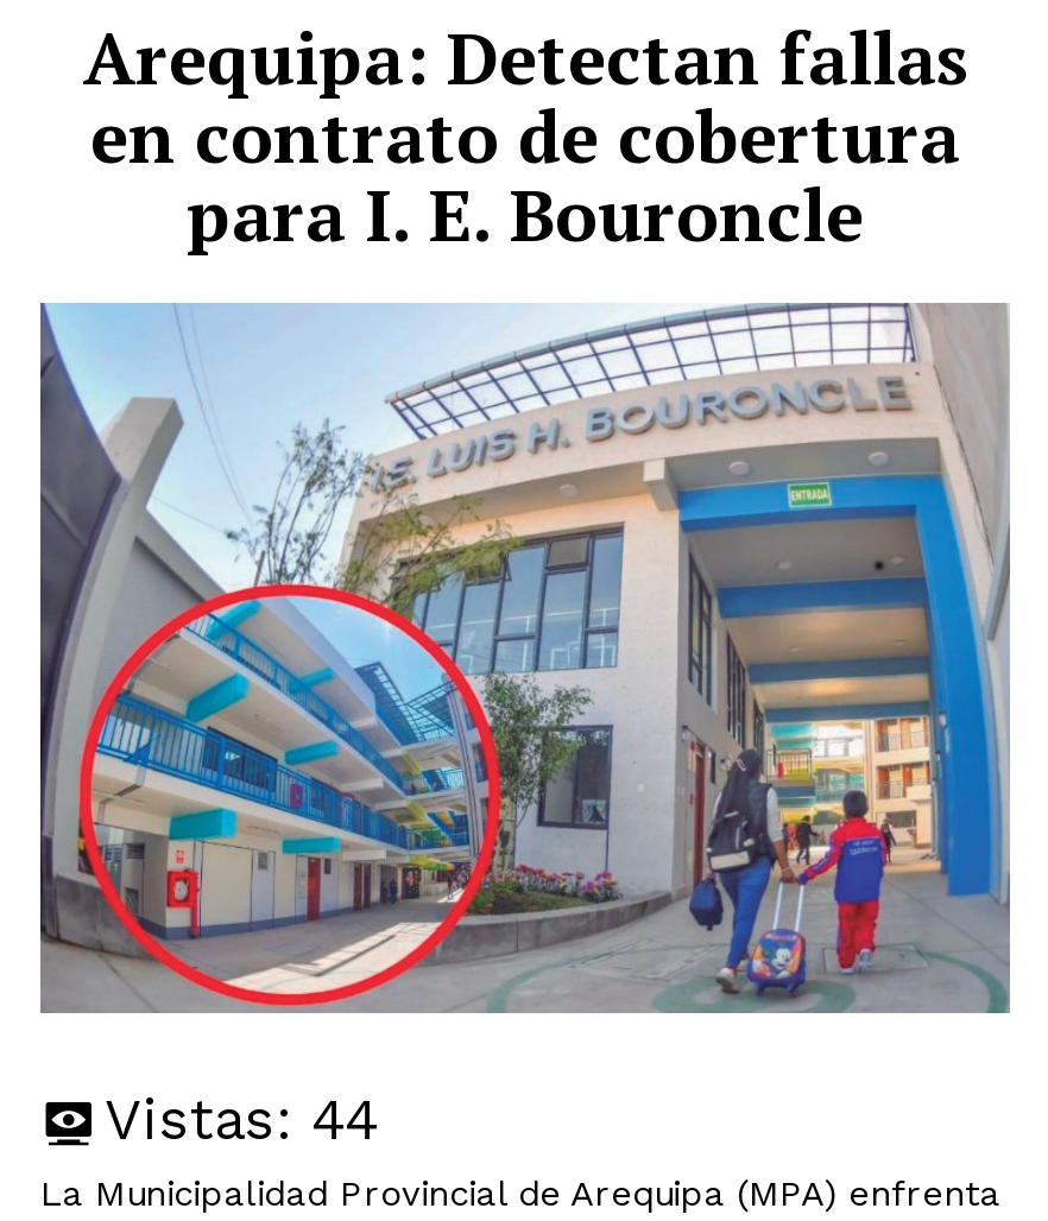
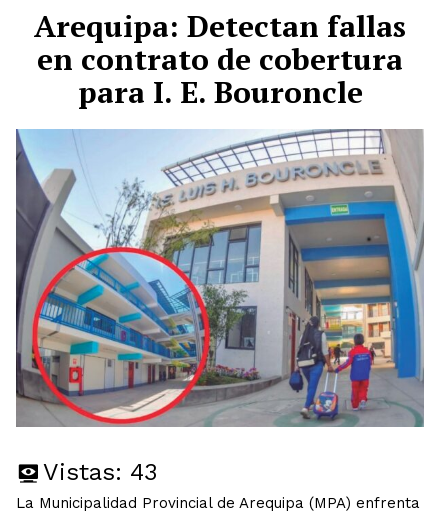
[105,1086,378,1152] Vistas: 44 -> [43,458,158,486] Vistas: 43

